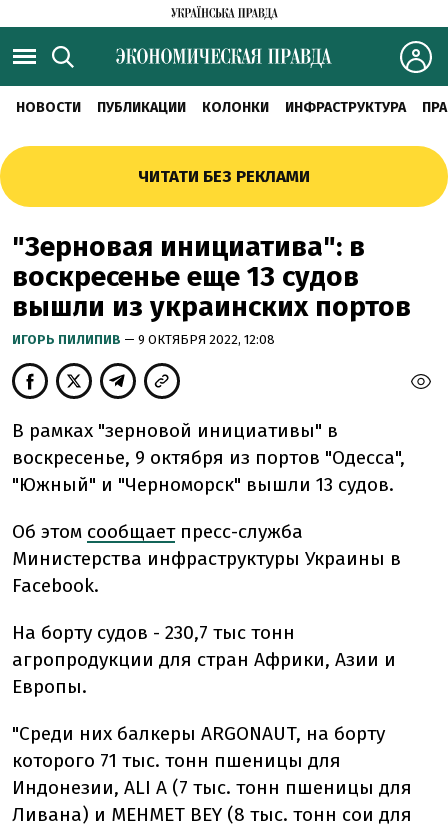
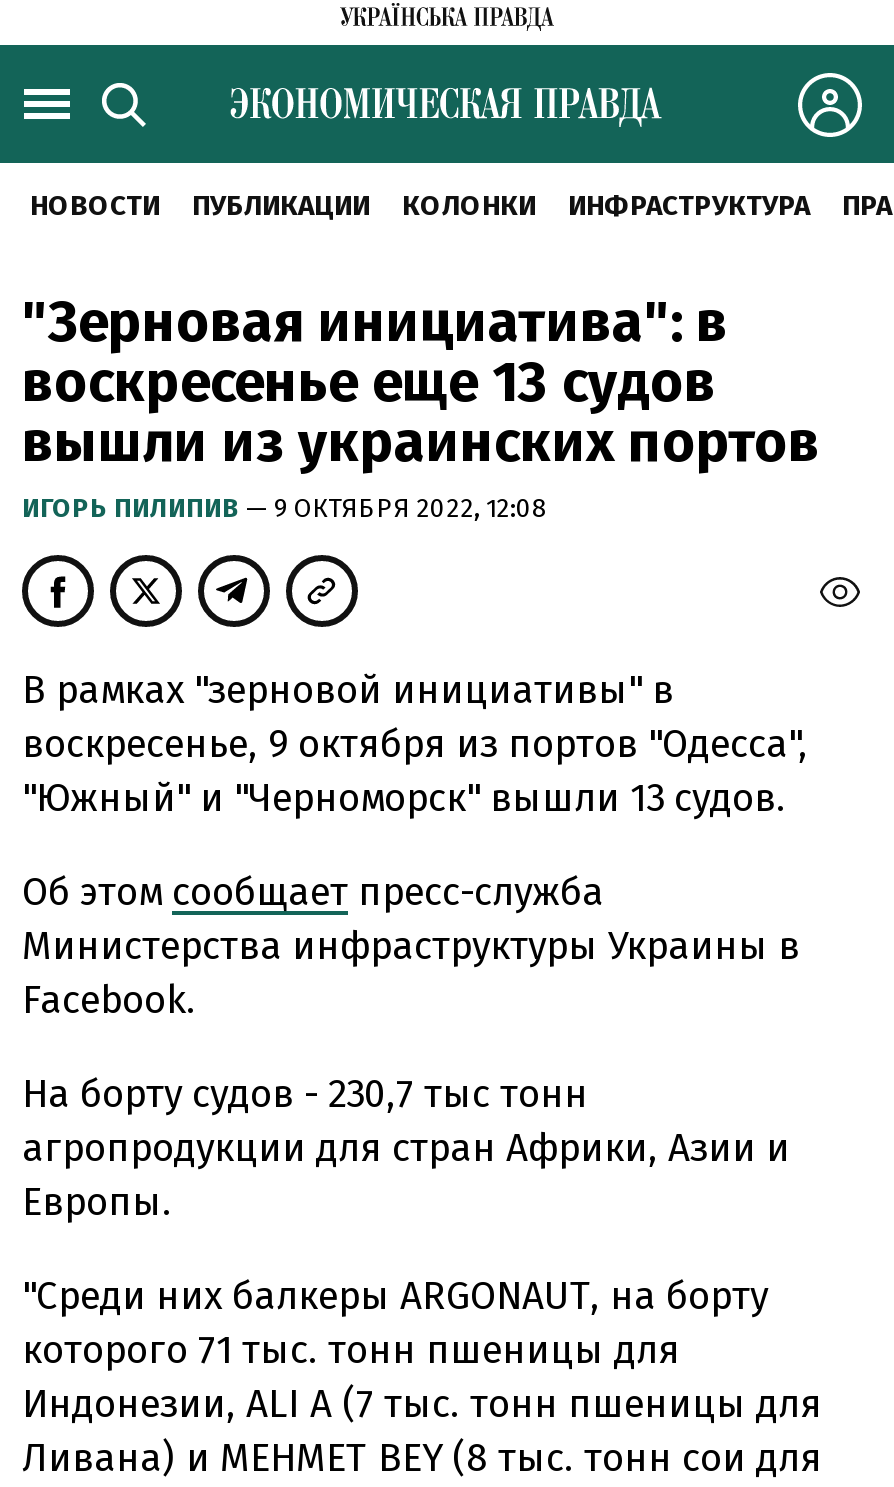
[138,166,310,187] ЧИТАТИ БЕЗ РЕКЛАМИ -> none

